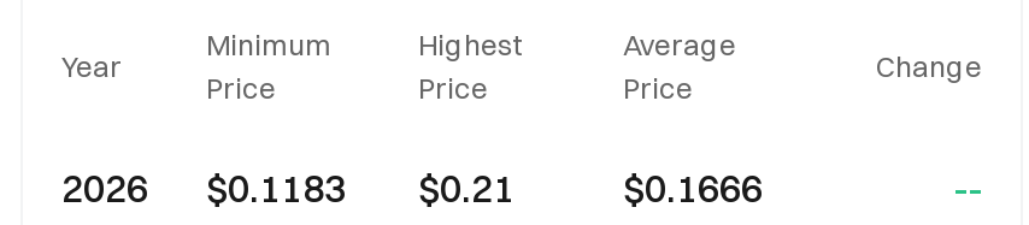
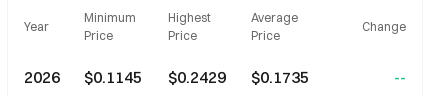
[206,164,346,212] $0.1183 -> [84,67,142,87] $0.1145
[418,164,514,212] $0.21 -> [168,67,226,87] $0.2429
[623,164,763,212] $0.1666 -> [251,67,309,87] $0.1735

